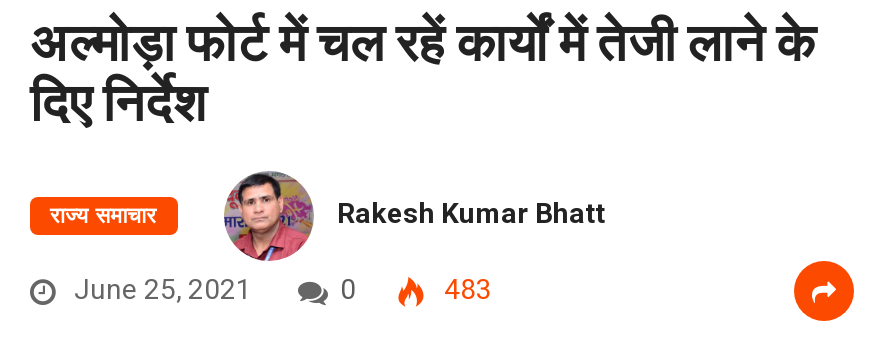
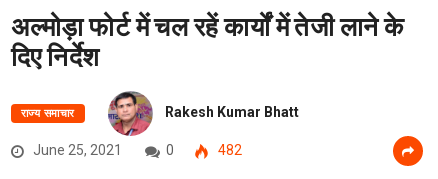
[438,273,492,305] 483 -> [215,142,242,158] 482

